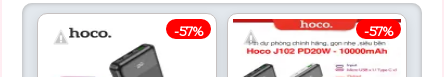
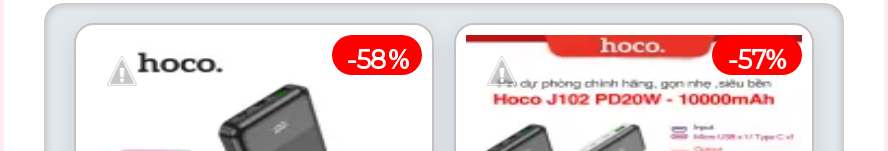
[174,24,203,39] -57% -> [346,45,408,75] -58%

